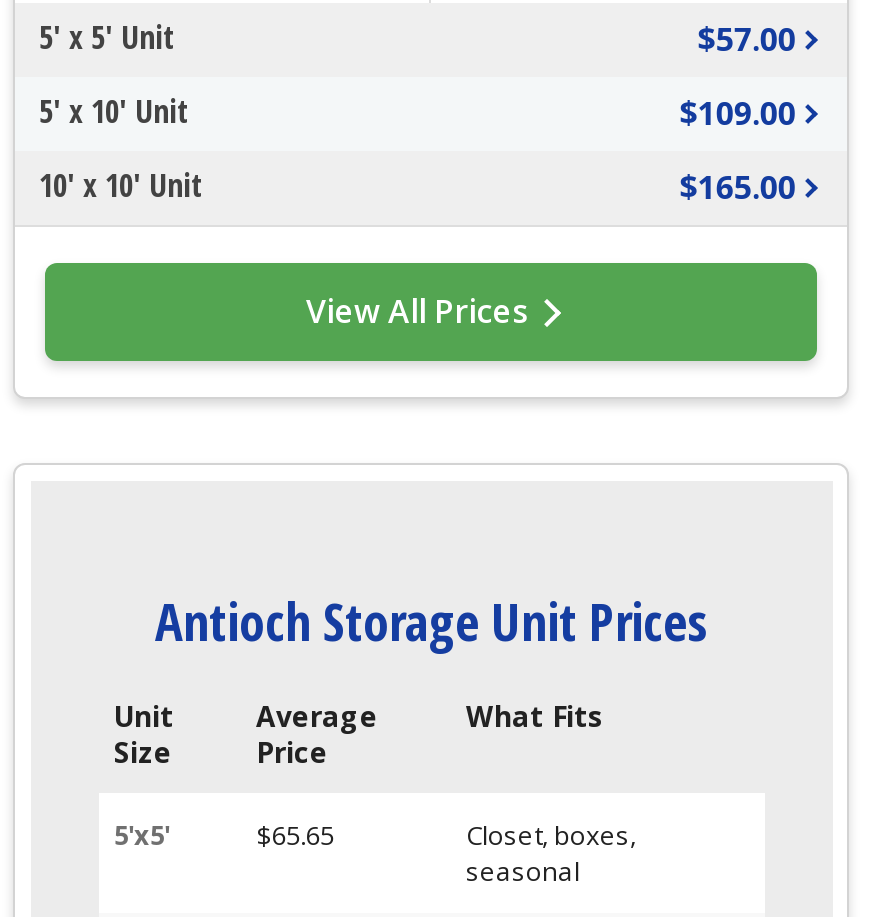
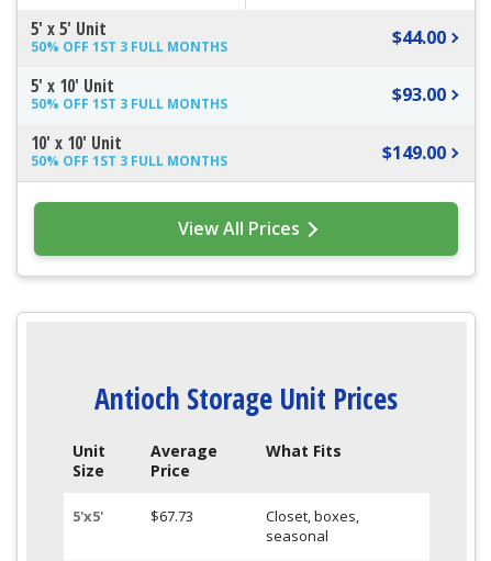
[698,17,796,61] $57.00 -> [31,26,446,56] 50% OFF 1ST 3 FULL MONTHS | $44.00
[680,91,796,135] $109.00 -> [31,83,446,113] 50% OFF 1ST 3 FULL MONTHS | $93.00
[680,165,796,209] $165.00 -> [31,140,446,170] 50% OFF 1ST 3 FULL MONTHS | $149.00
[256,817,334,853] $65.65 -> [150,506,193,526] $67.73

